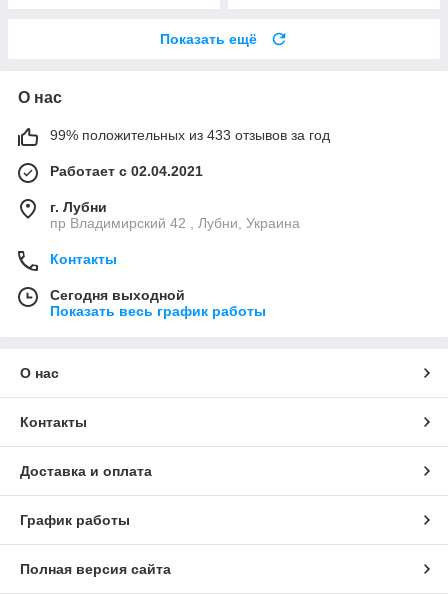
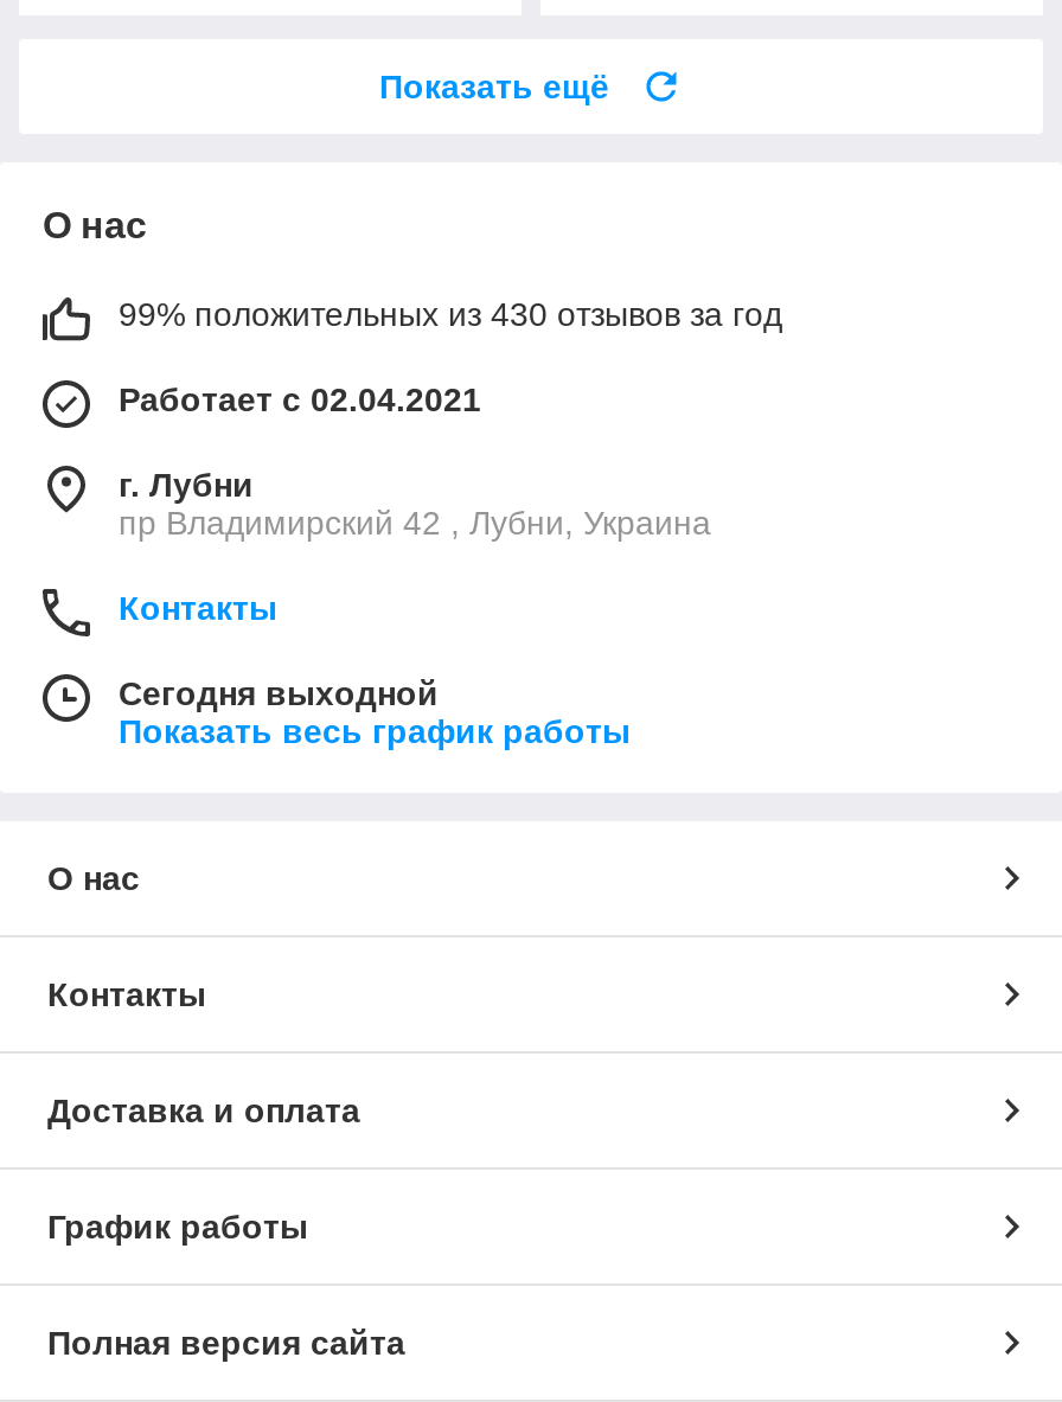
[50,127,330,143] 99% положительных из 433 отзывов за год -> [119,296,782,333] 99% положительных из 430 отзывов за год

